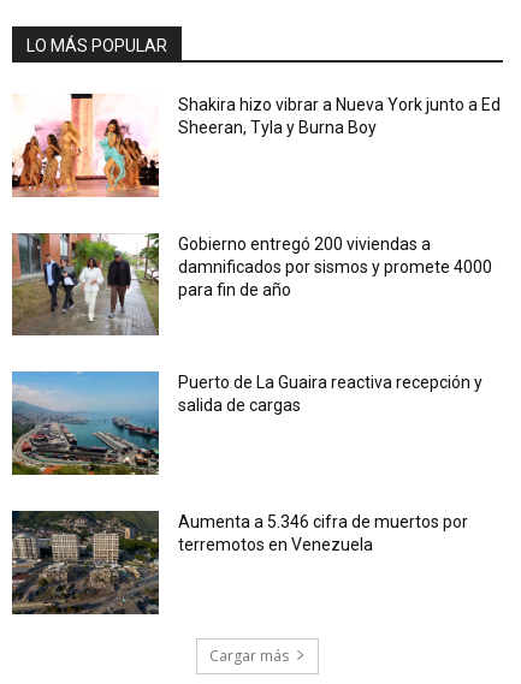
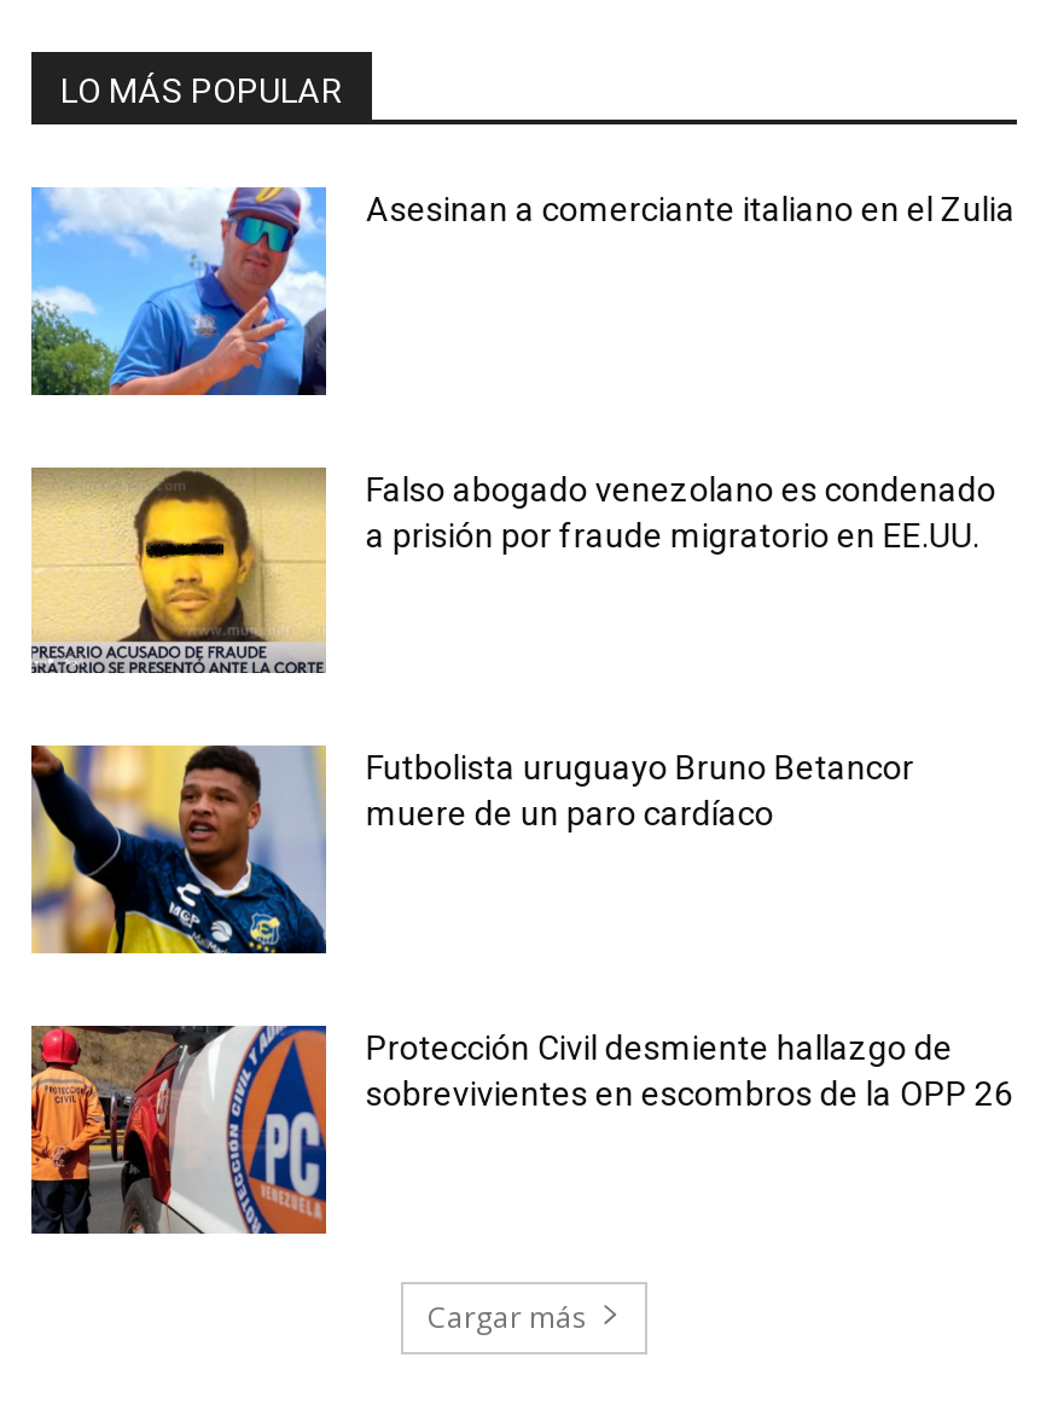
[11,93,501,198] [image] | Shakira hizo vibrar a Nueva York junto a Ed | Sheeran, Tyla y Burna Boy -> [29,185,1015,398] [image] | Asesinan a comerciante italiano en el Zulia
[11,233,493,335] [image] | Gobierno entregó 200 viviendas a | damnificados por sismos y promete 4000 | para fin de año -> [31,465,996,673] [image] | Falso abogado venezolano es condenado | a prisión por fraude migratorio en EE.UU.
[11,370,483,476] [image] | Puerto de La Guaira reactiva recepción y | salida de cargas -> [29,743,914,956] [image] | Futbolista uruguayo Bruno Betancor | muere de un paro cardíaco
[11,510,469,615] [image] | Aumenta a 5.346 cifra de muertos por | terremotos en Venezuela -> [29,1023,1013,1236] [image] | Protección Civil desmiente hallazgo de | sobrevivientes en escombros de la OPP 26

